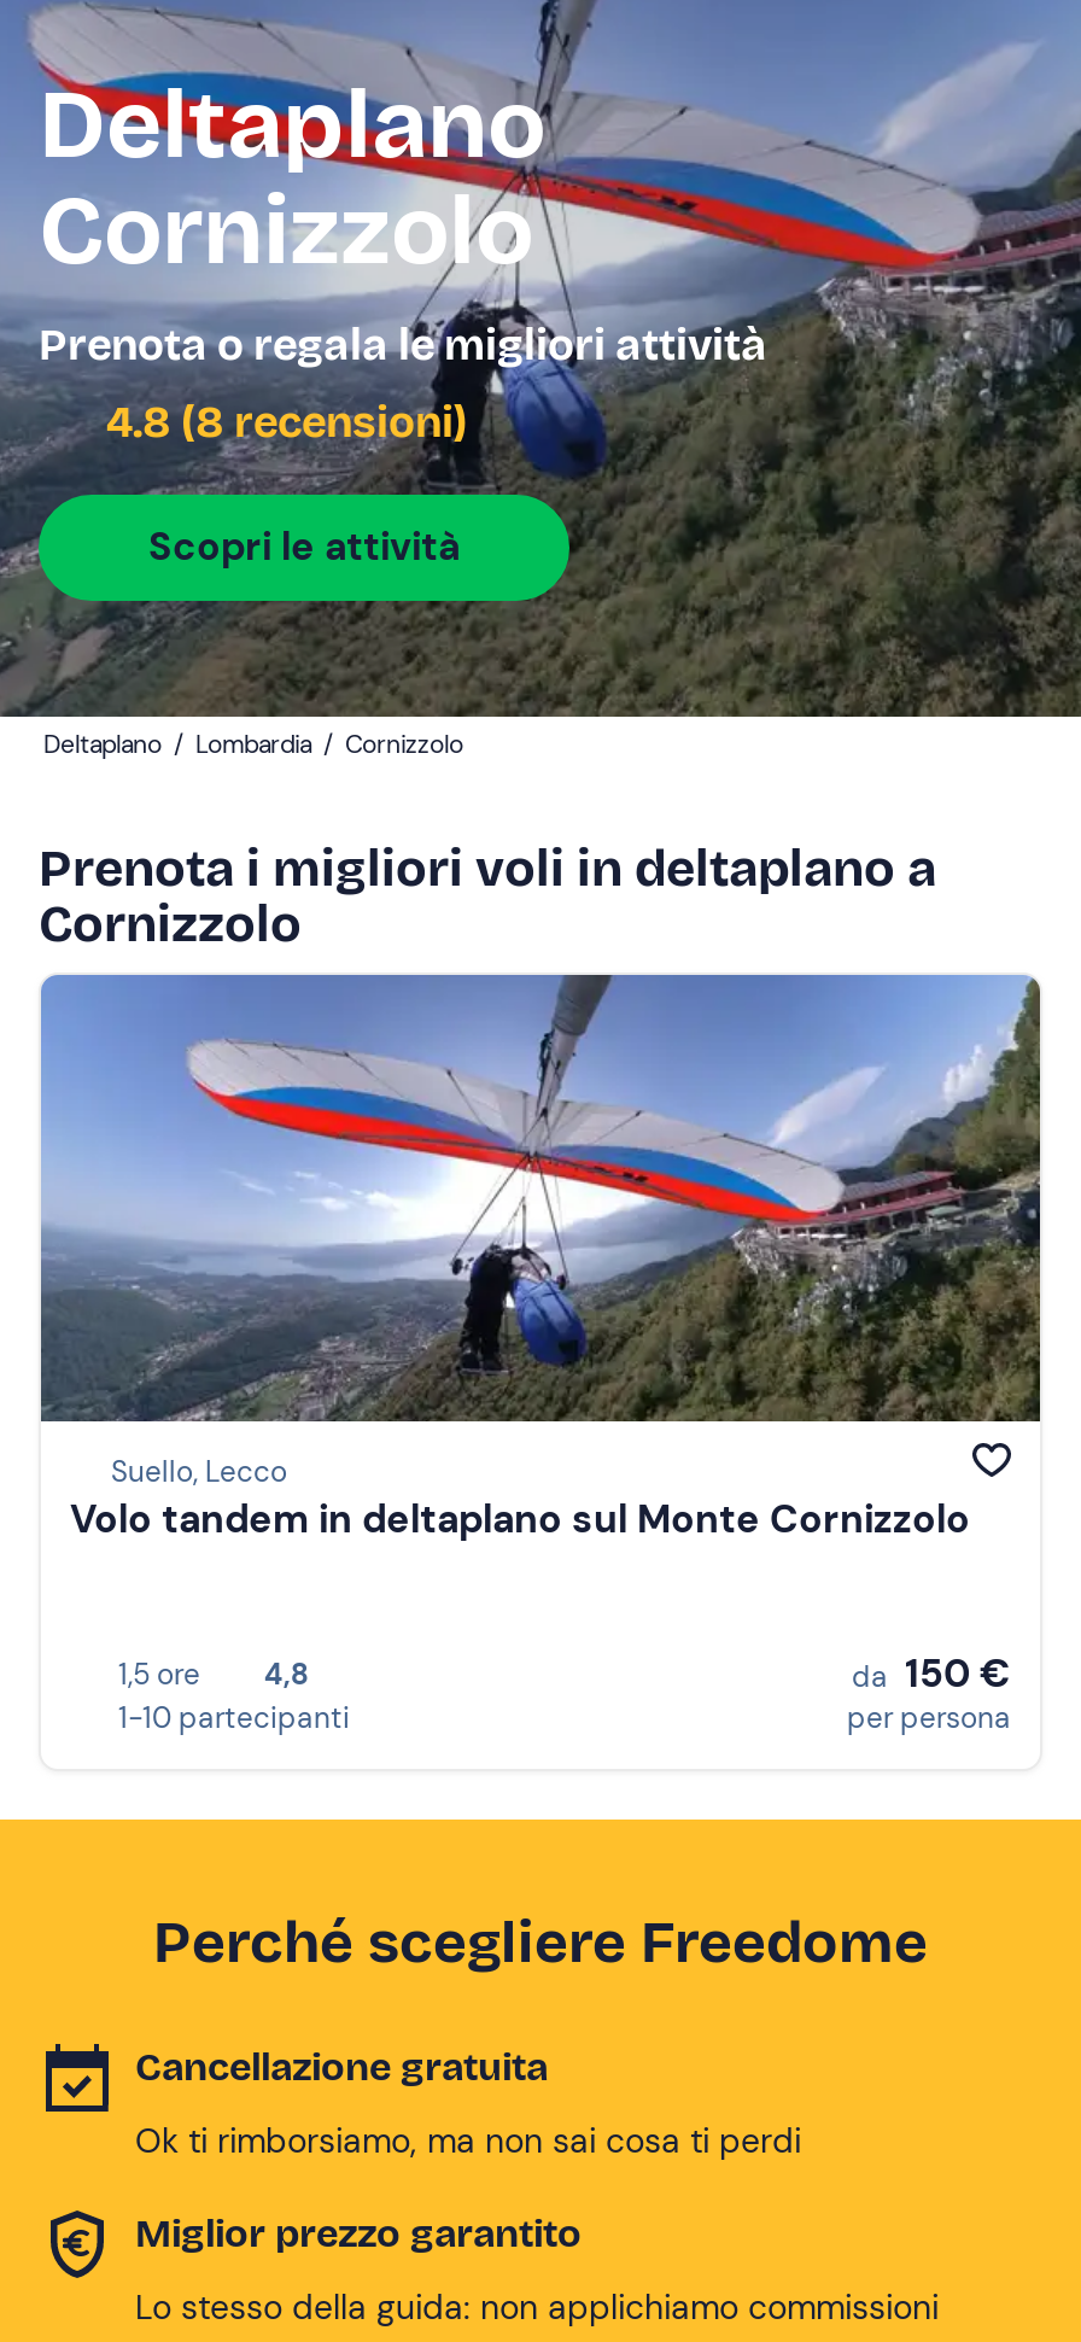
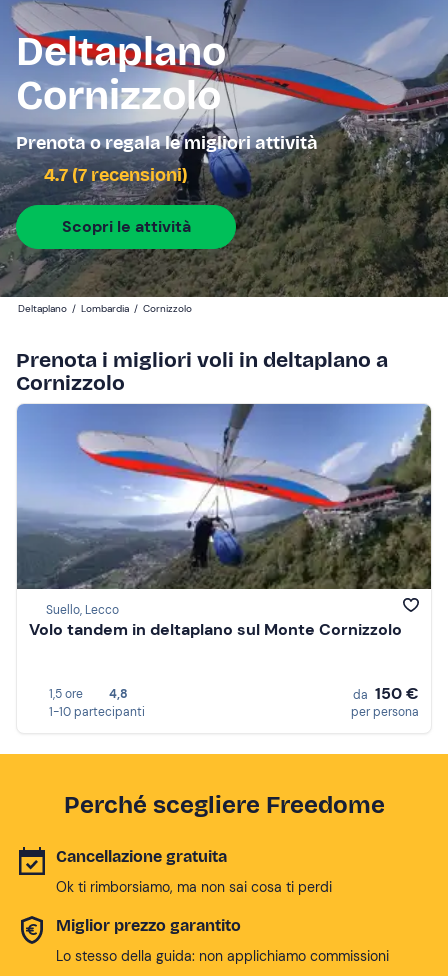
[97,396,468,449] 4.8 (8 recensioni) -> [40,164,188,186] 4.7 (7 recensioni)

